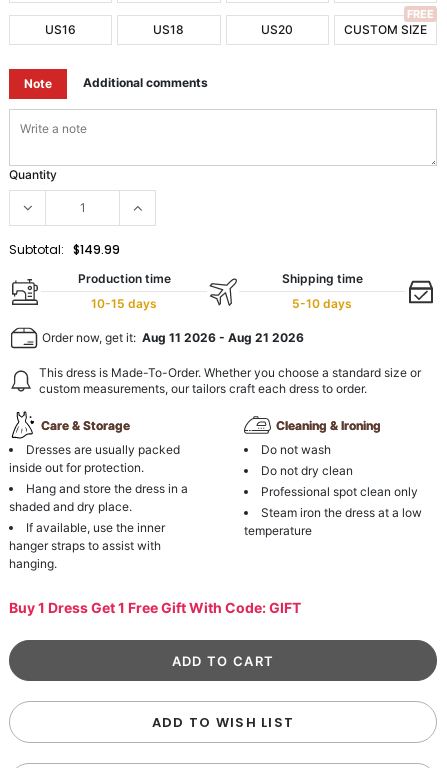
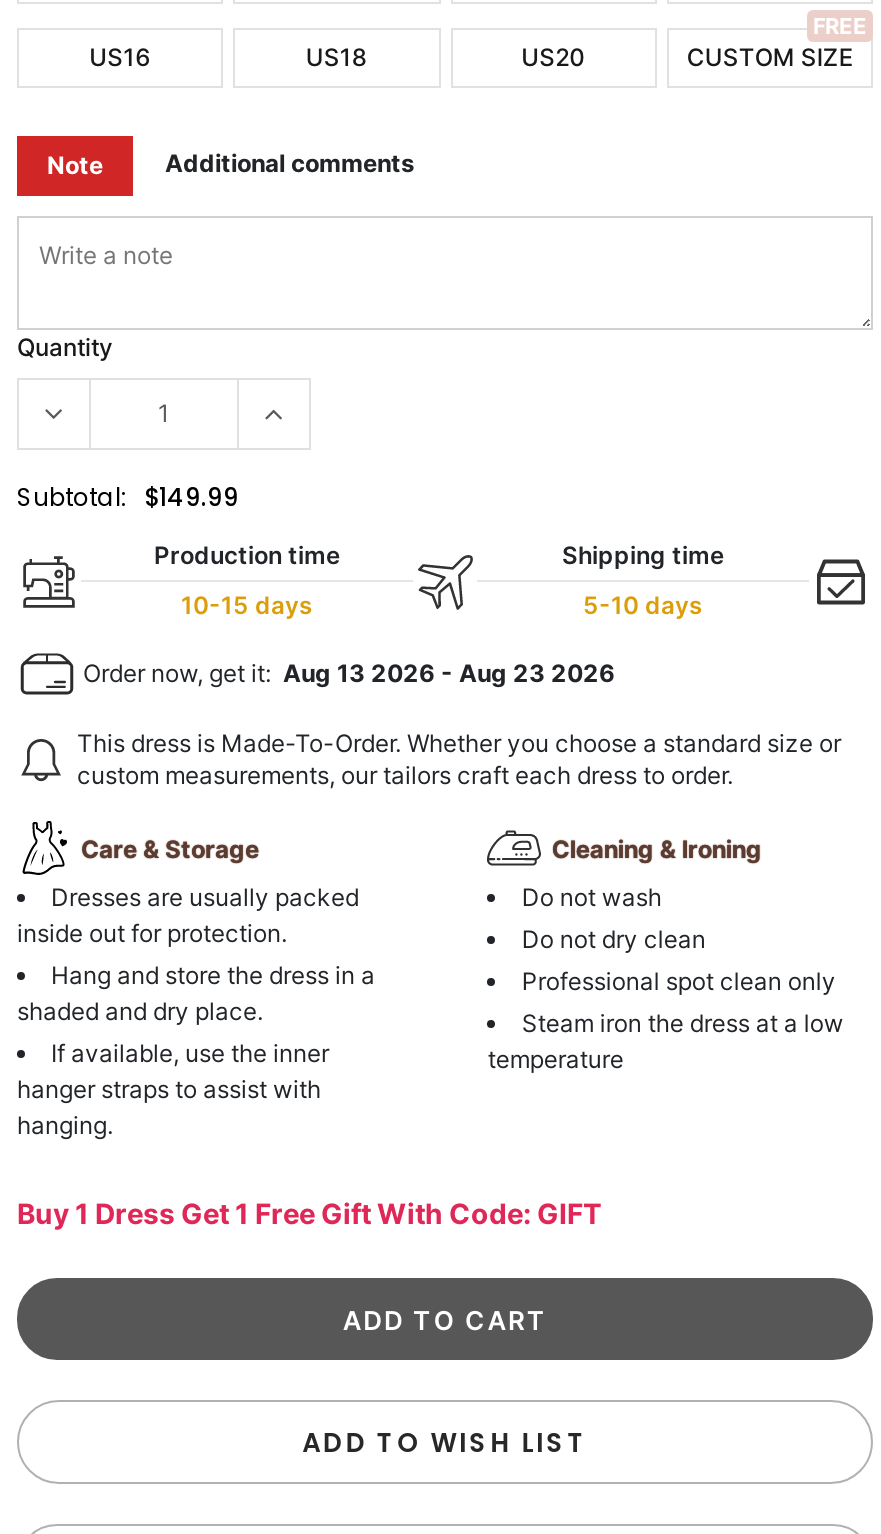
[39,330,304,345] Order now, get it: Aug 11 2026 - Aug 21 2026 -> [77,658,615,688] Order now, get it: Aug 13 2026 - Aug 23 2026

